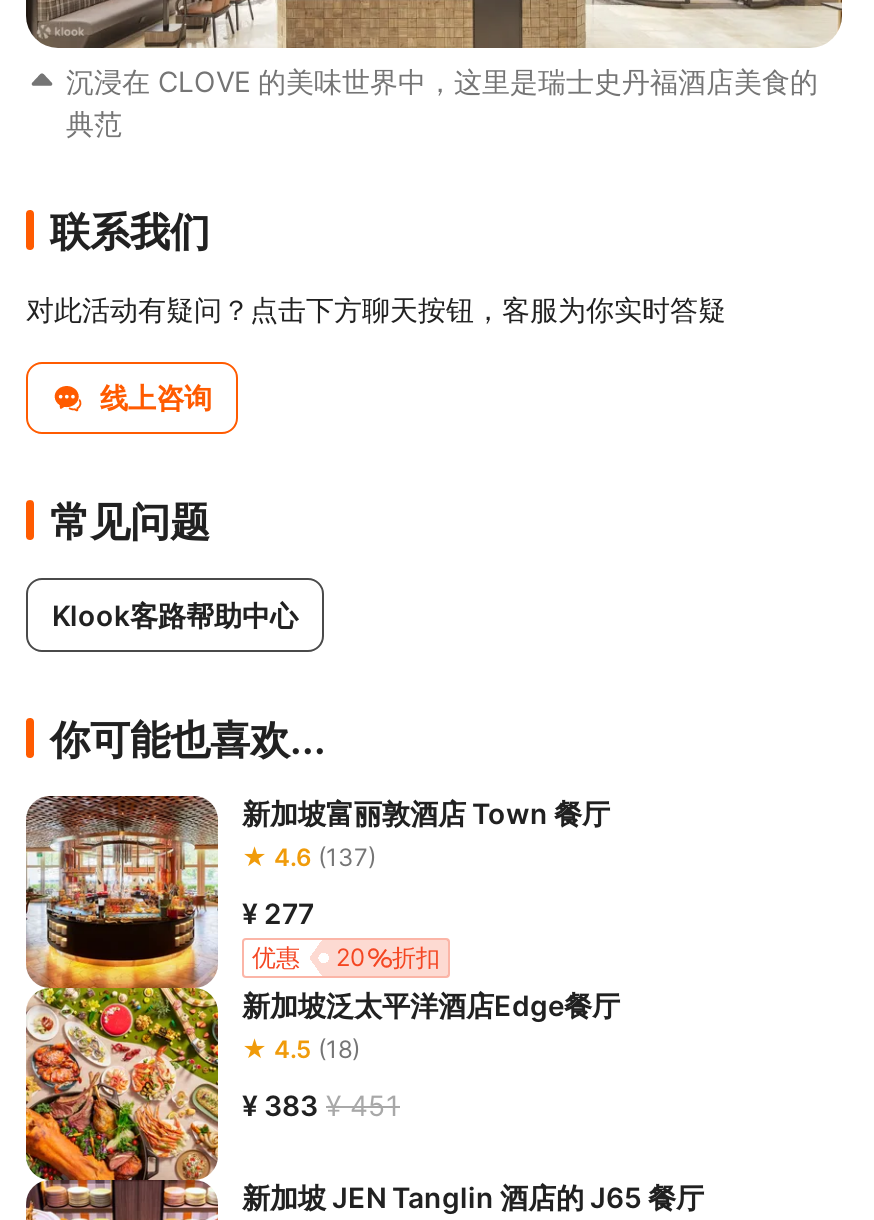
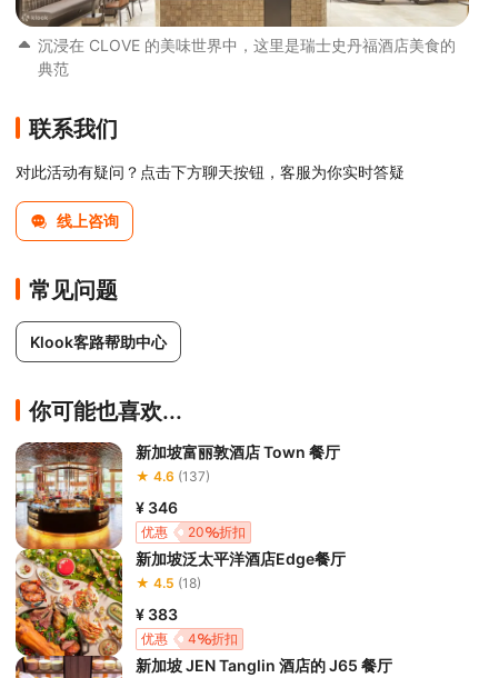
[242,897,314,931] ¥ 277 -> [136,498,178,517] ¥ 346
[242,1089,400,1123] ¥ 383 ¥ 451 -> [136,605,238,647] ¥ 383 | 4 | 折扣 | 优惠

